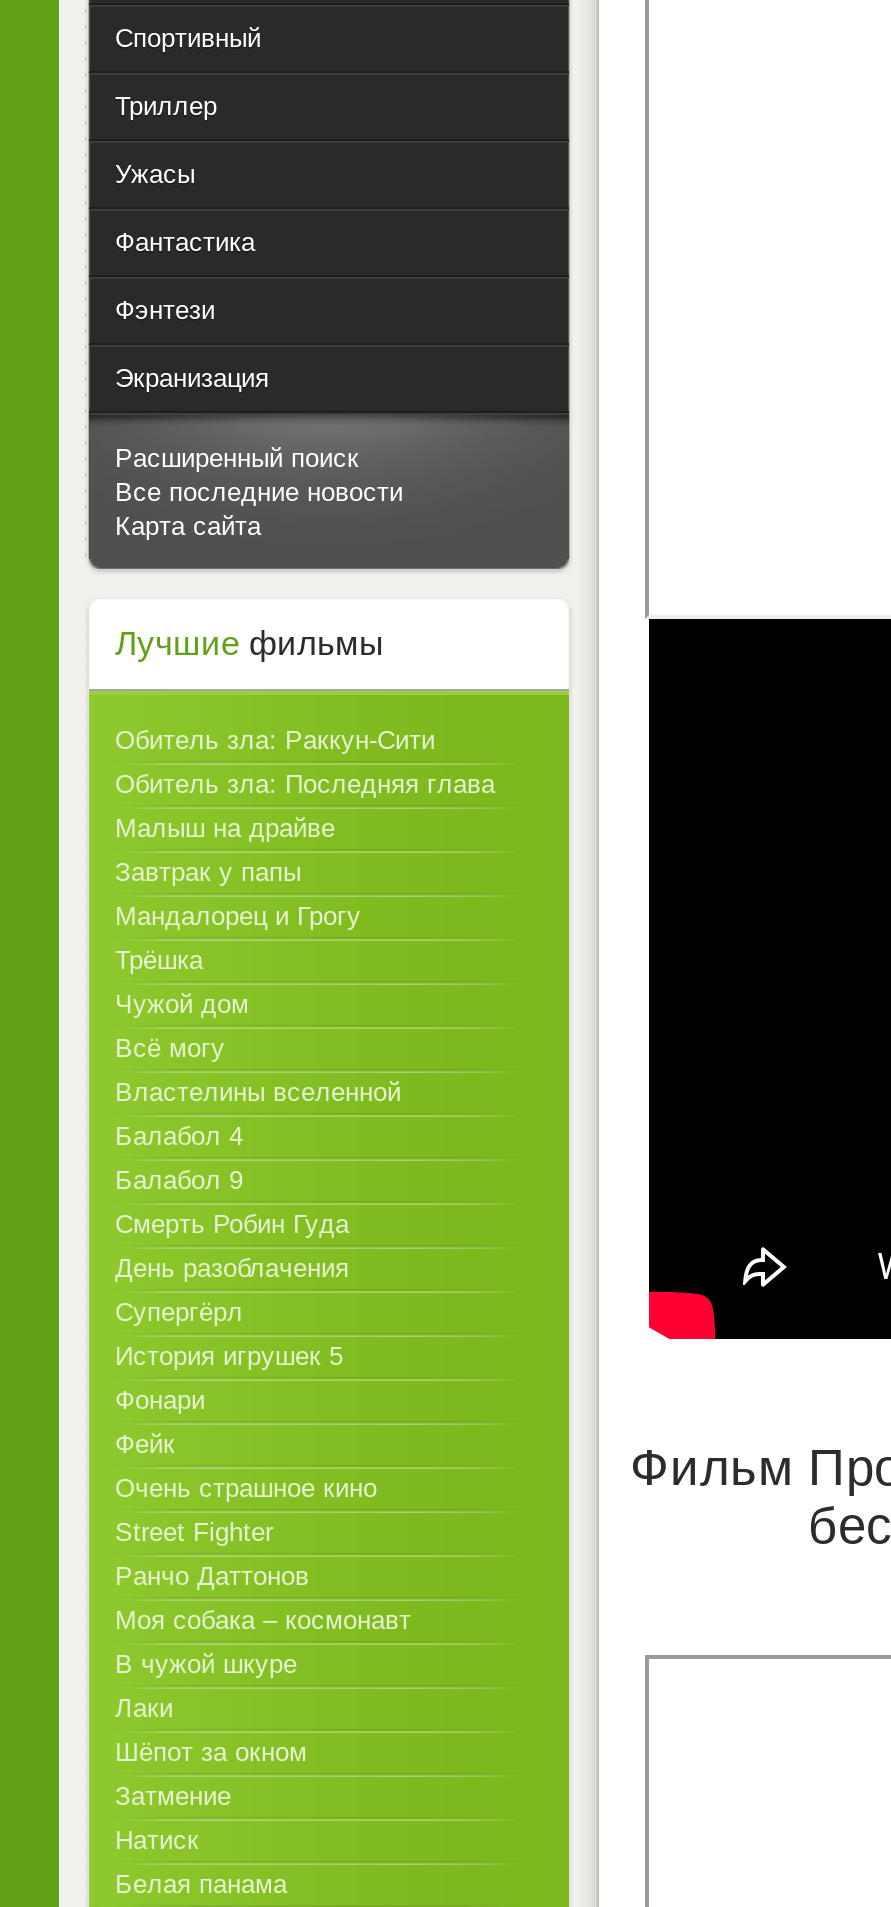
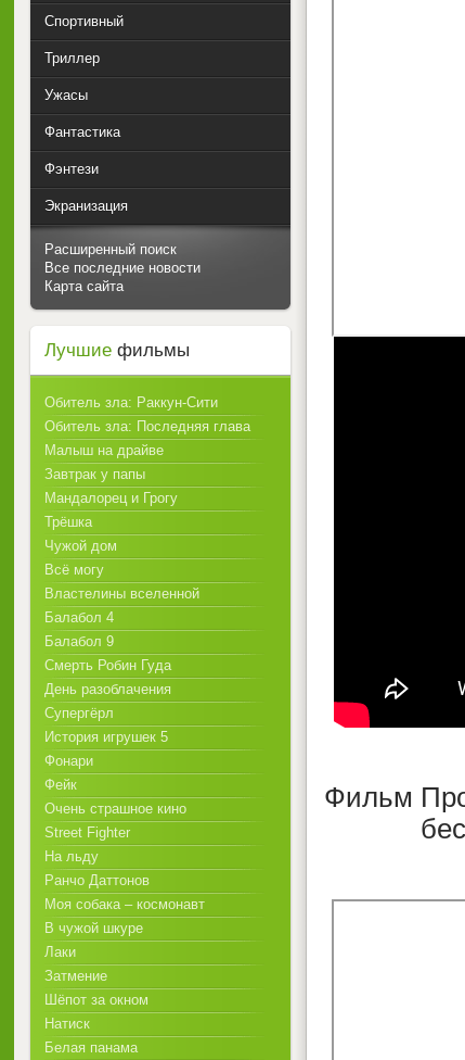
none -> [44,848,99,865] На льду
moved [115,1737,307,1767] -> [44,992,148,1008]: Шёпот за окном

